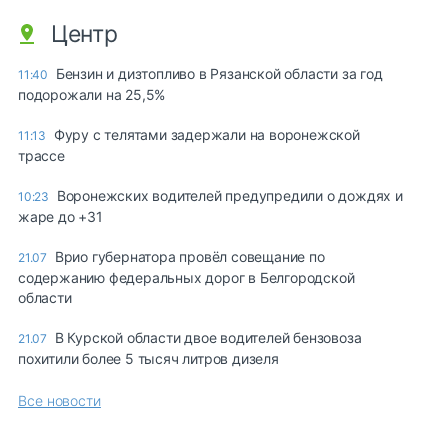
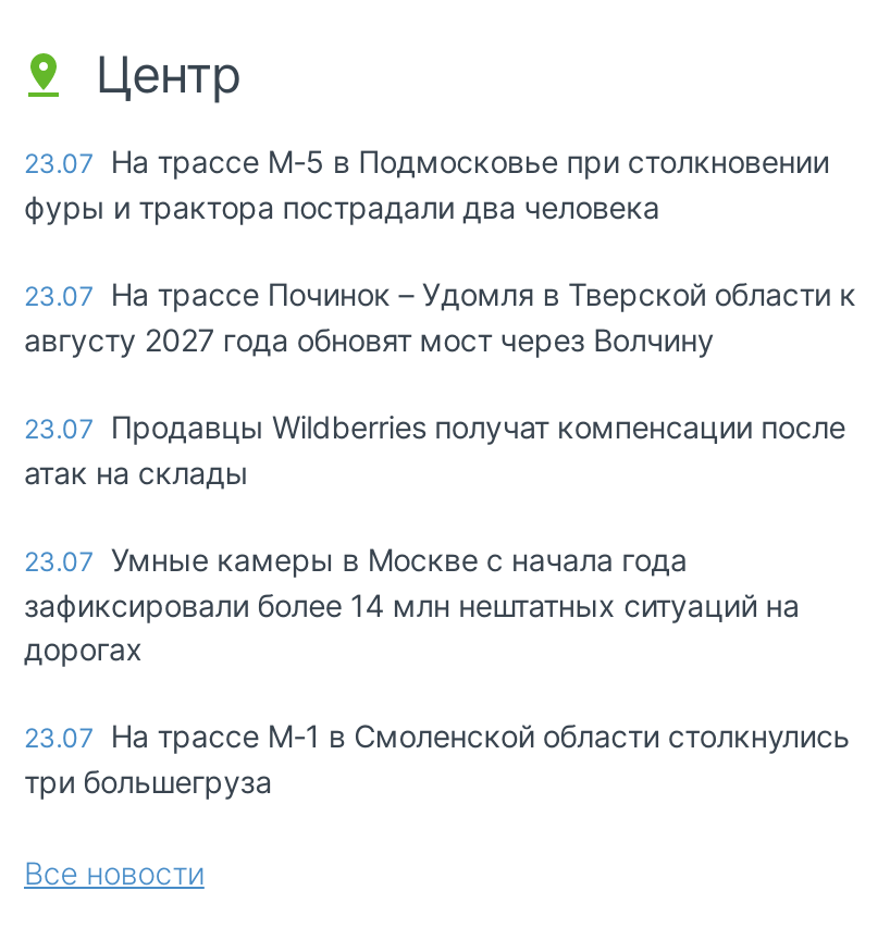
[18,65,383,103] 11:40 Бензин и дизтопливо в Рязанской области за год | подорожали на 25,5% -> [24,143,829,225] 23.07 На трассе М-5 в Подмосковье при столкновении | фуры и трактора пострадали два человека
[18,126,360,164] 11:13 Фуру с телятами задержали на воронежской | трассе -> [24,275,856,358] 23.07 На трассе Починок – Удомля в Тверской области к | августу 2027 года обновят мост через Волчину
[18,187,403,225] 10:23 Воронежских водителей предупредили о дождях и | жаре до +31 -> [24,408,846,491] 23.07 Продавцы Wildberries получат компенсации после | атак на склады
[18,248,354,306] 21.07 Врио губернатора провёл совещание по | содержанию федеральных дорог в Белгородской | области -> [24,541,799,667] 23.07 Умные камеры в Москве с начала года | зафиксировали более 14 млн нештатных ситуаций на | дорогах
[18,329,361,367] 21.07 В Курской области двое водителей бензовоза | похитили более 5 тысяч литров дизеля -> [24,717,850,800] 23.07 На трассе М-1 в Смоленской области столкнулись | три большегруза

